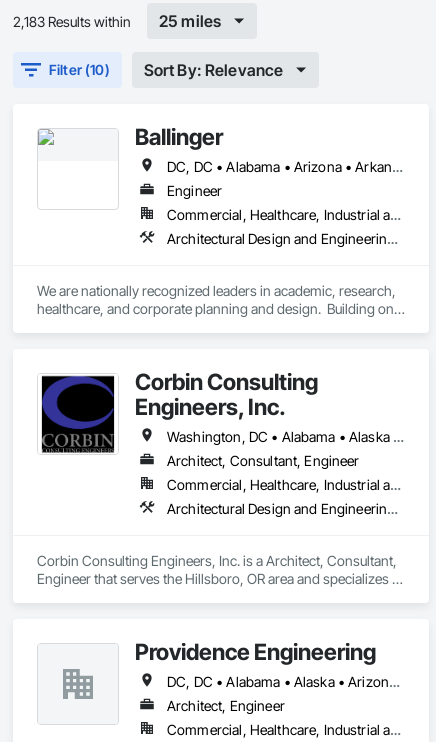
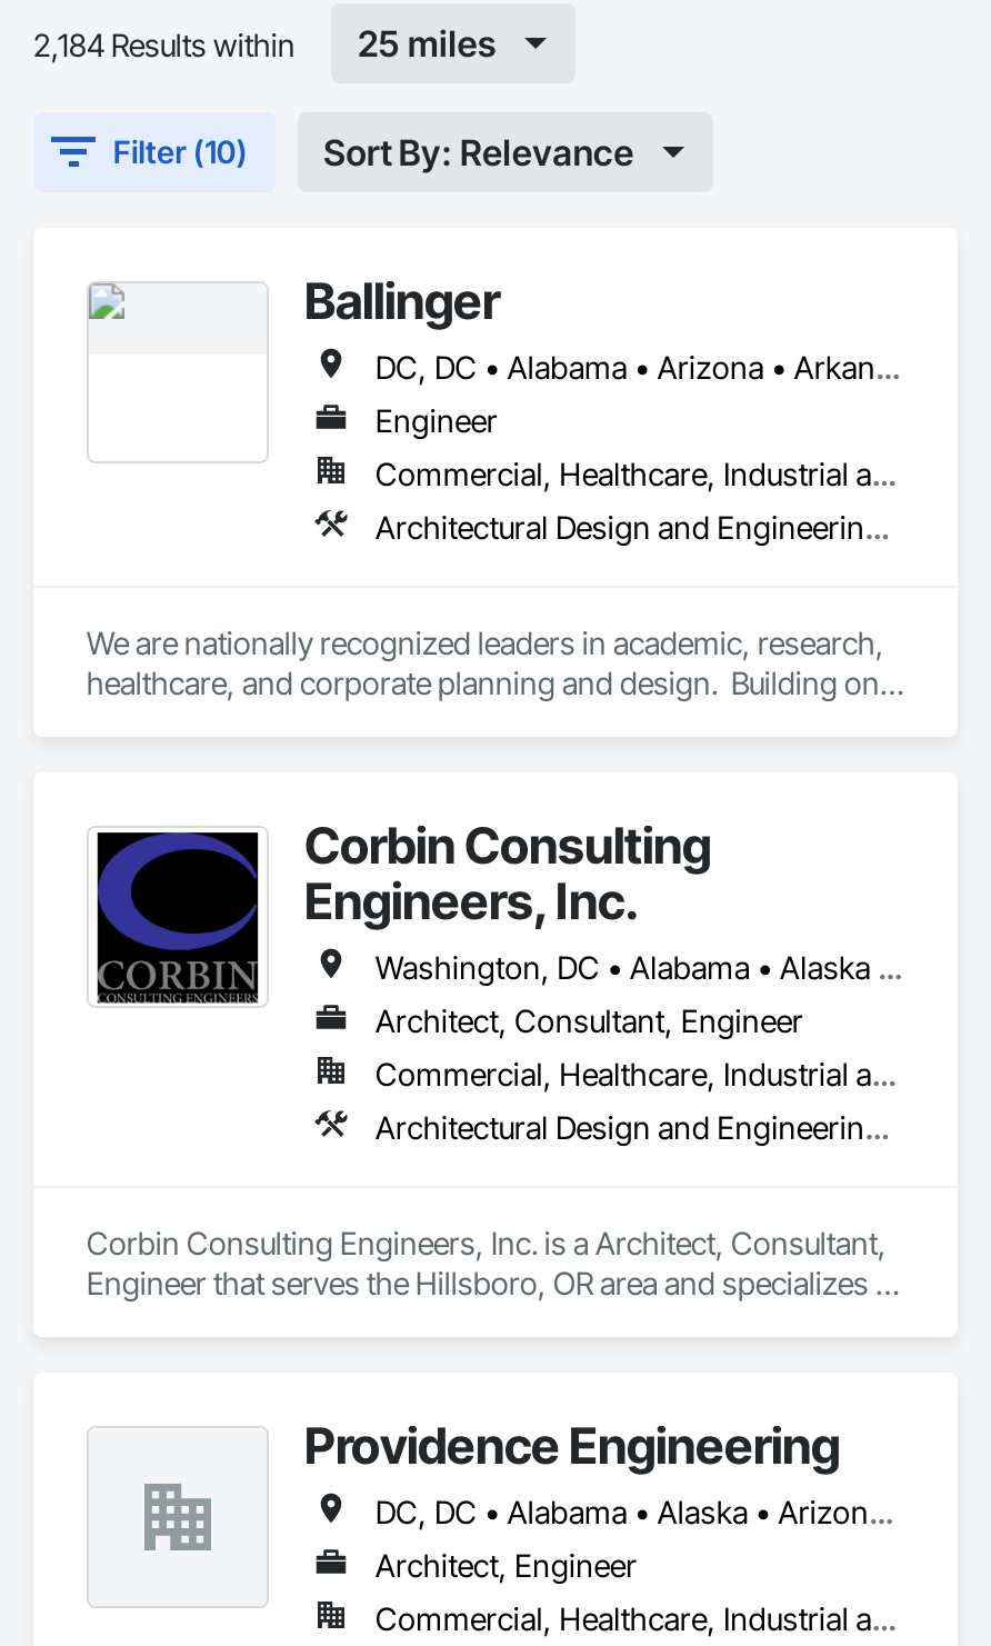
[13,12,131,29] 2,183 Results within -> [33,24,296,62] 2,184 Results within

